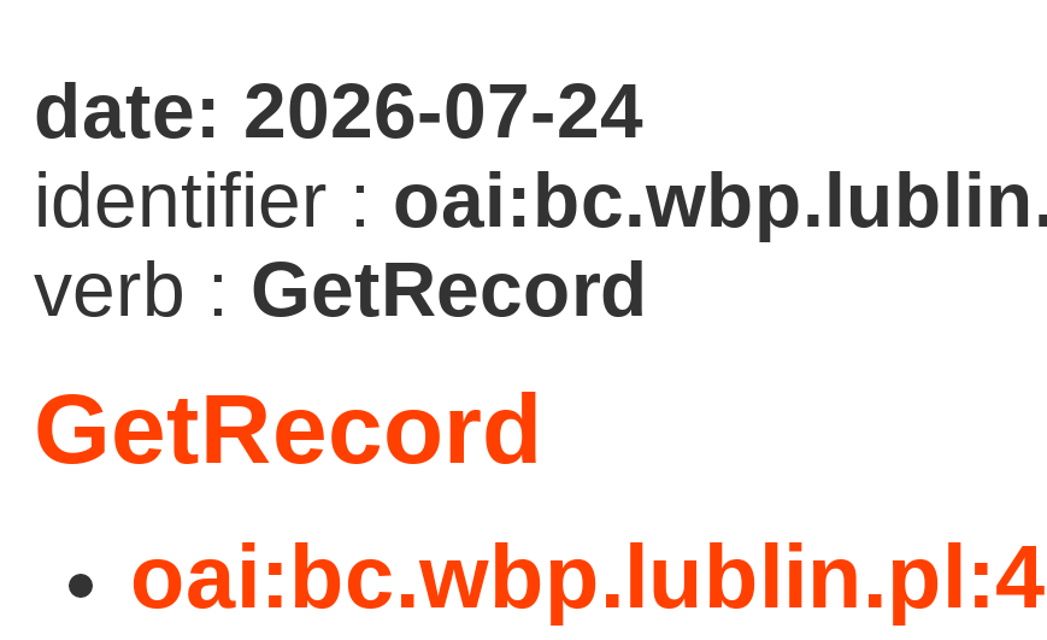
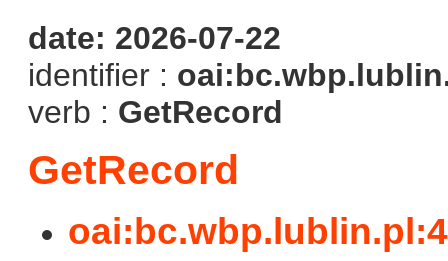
[34,66,643,153] date: 2026-07-24 -> [27,19,280,55] date: 2026-07-22

